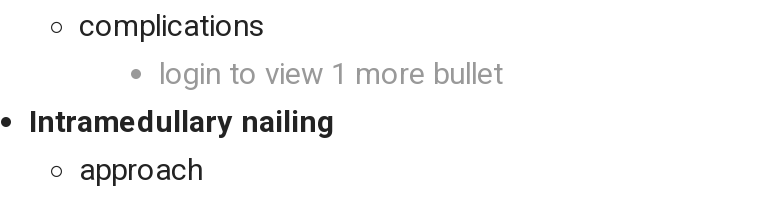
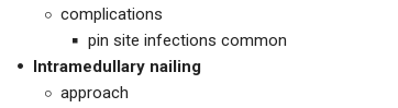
[159,56,503,92] login to view 1 more bullet -> [88,31,287,50] pin site infections common

